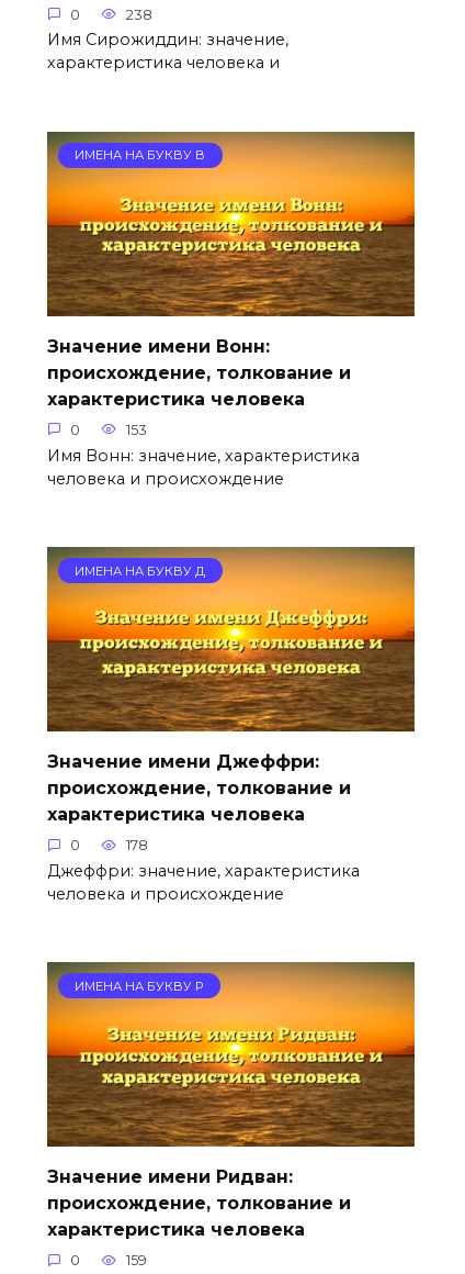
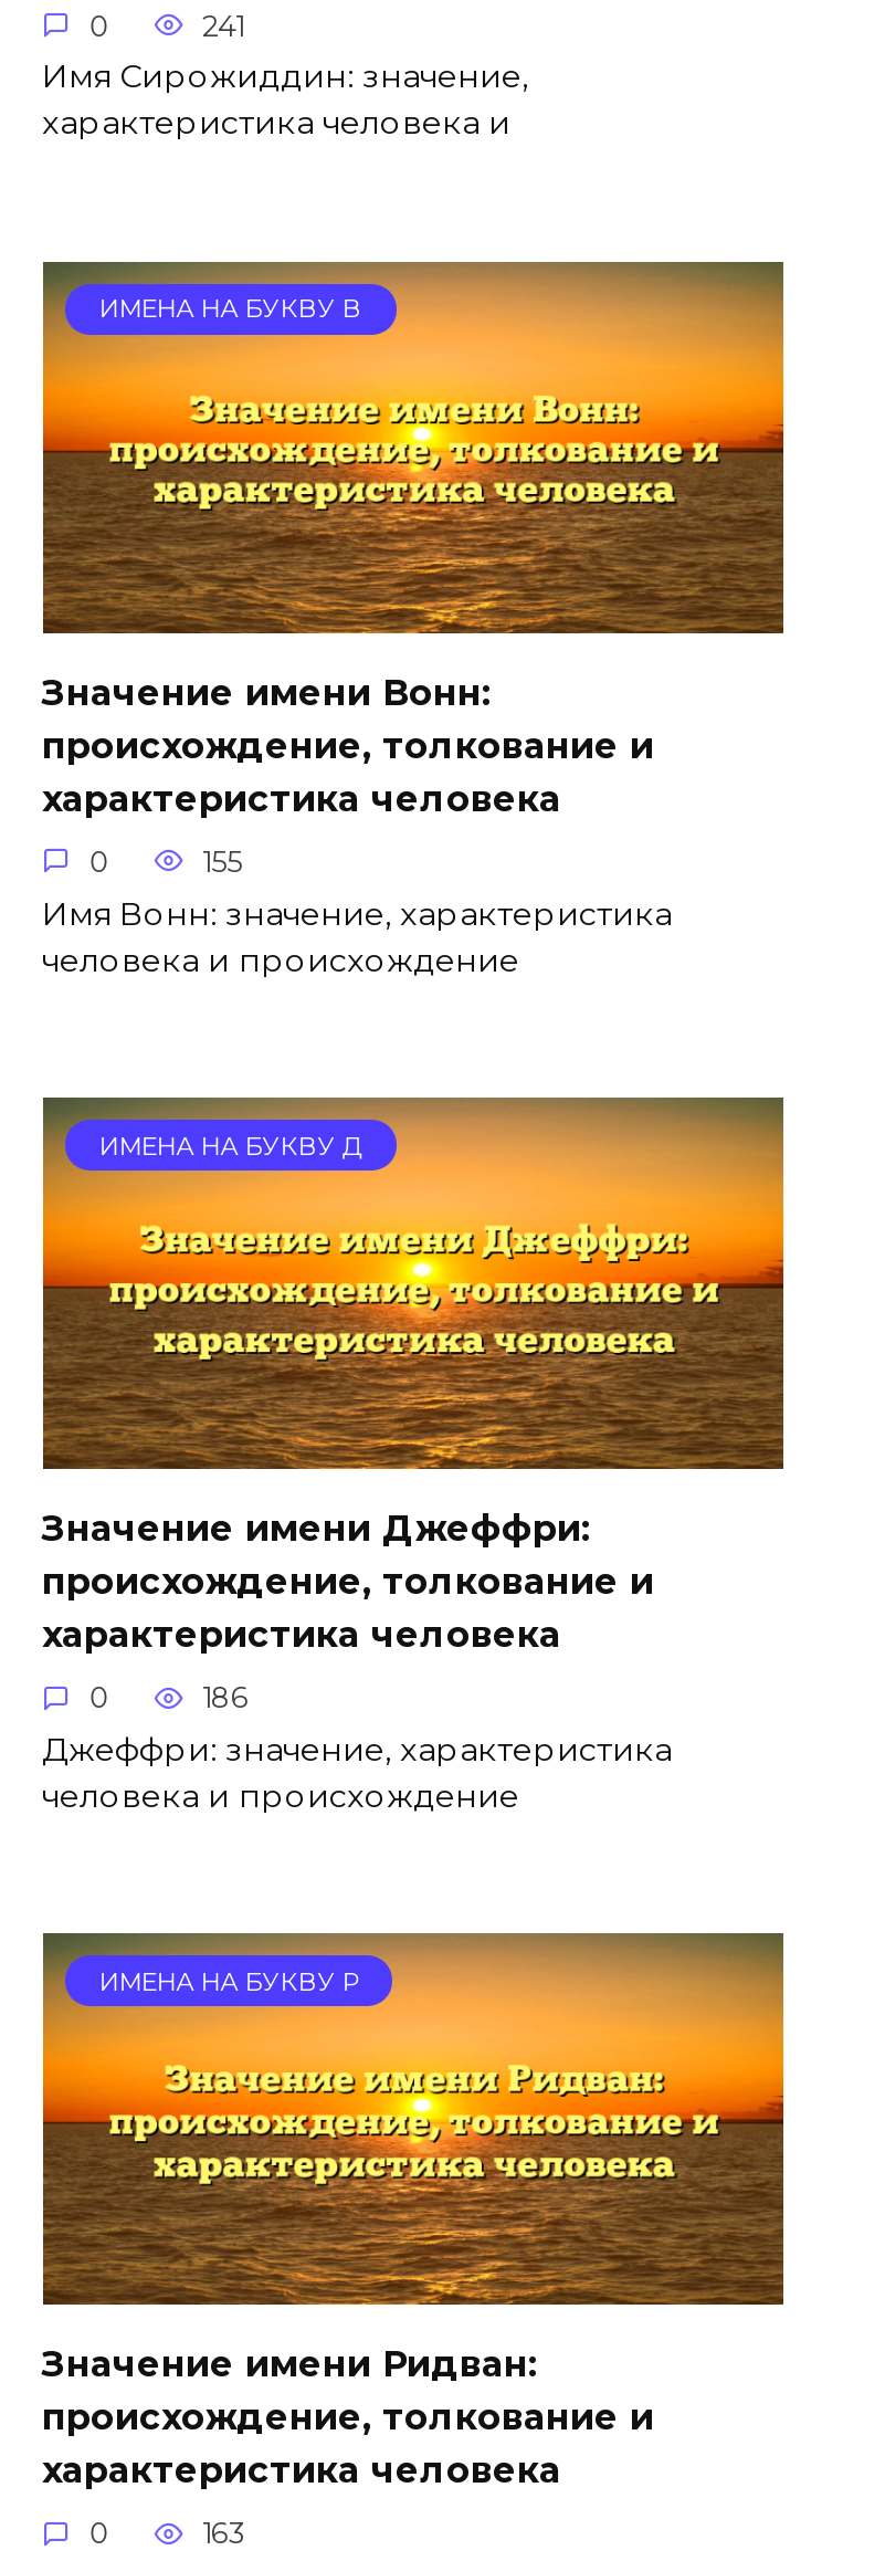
[126,6,152,23] 238 -> [202,9,244,42] 241
[126,422,147,438] 153 -> [202,845,242,878] 155
[126,837,148,853] 178 -> [202,1681,249,1715] 186
[126,1252,147,1269] 159 -> [202,2518,246,2551] 163

